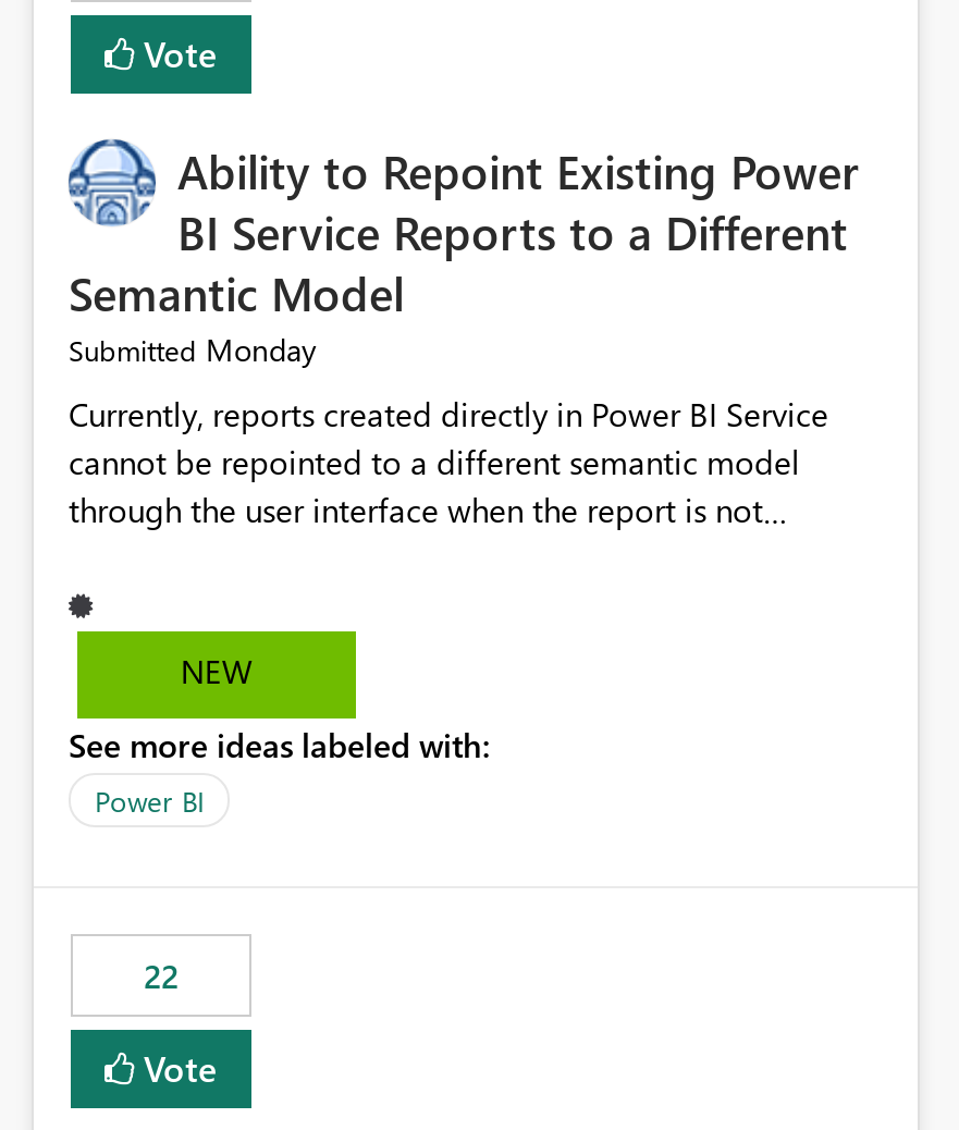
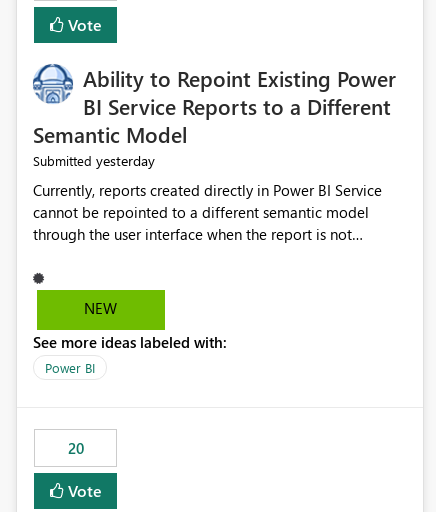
[69,330,317,371] Submitted Monday -> [33,151,155,170] Submitted yesterday
[144,955,179,998] 22 -> [67,438,83,458] 20

